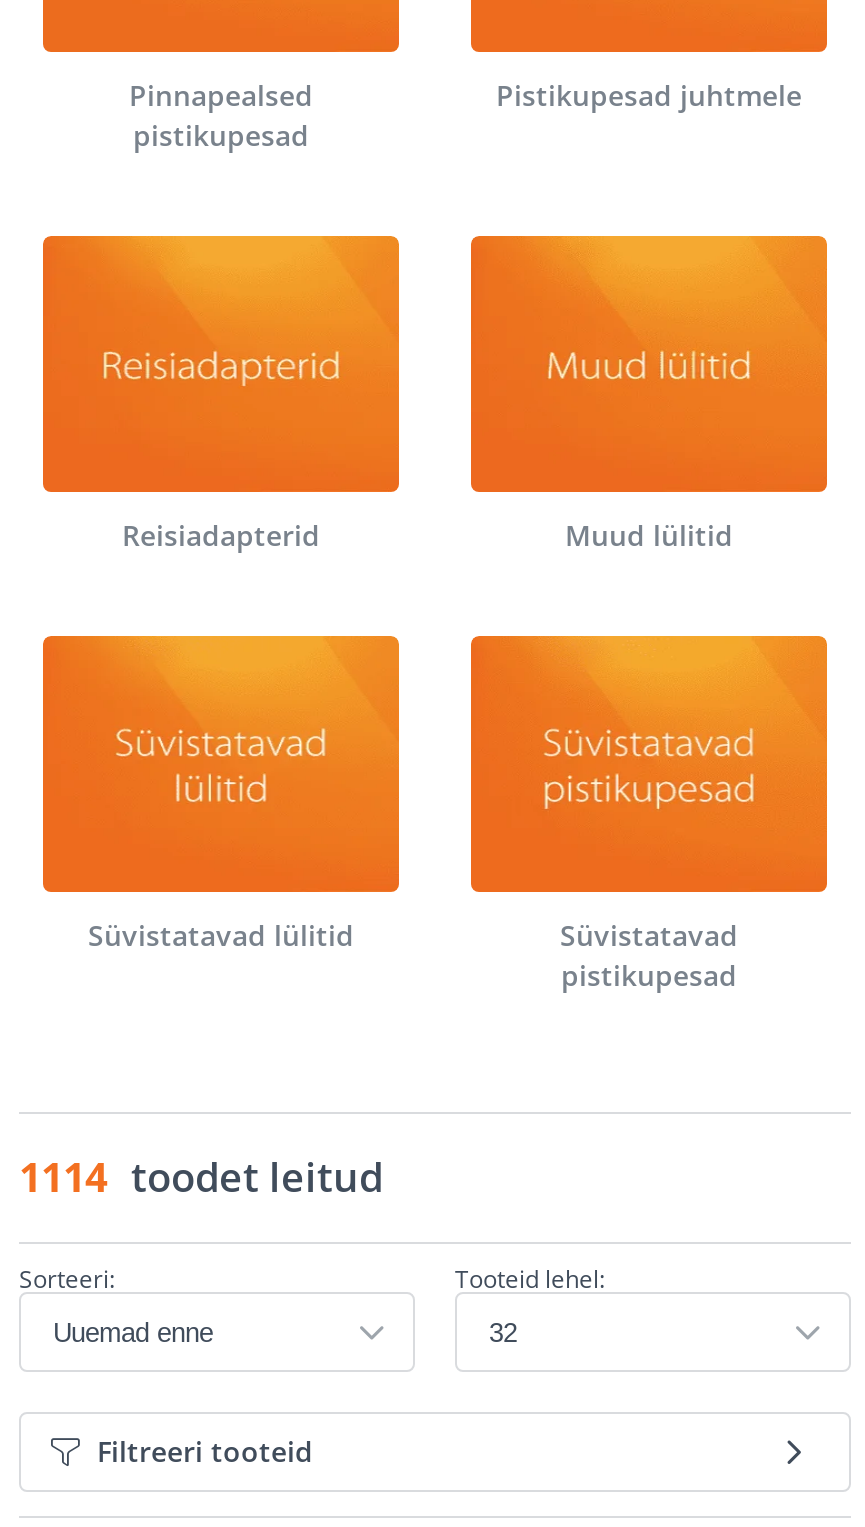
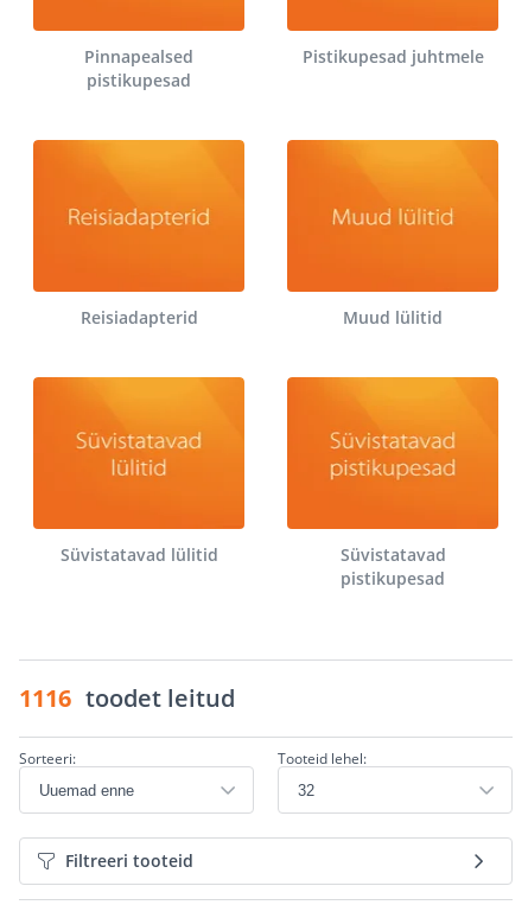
[19,1150,383,1204] 1114 toodet leitud -> [19,682,235,714] 1116 toodet leitud

